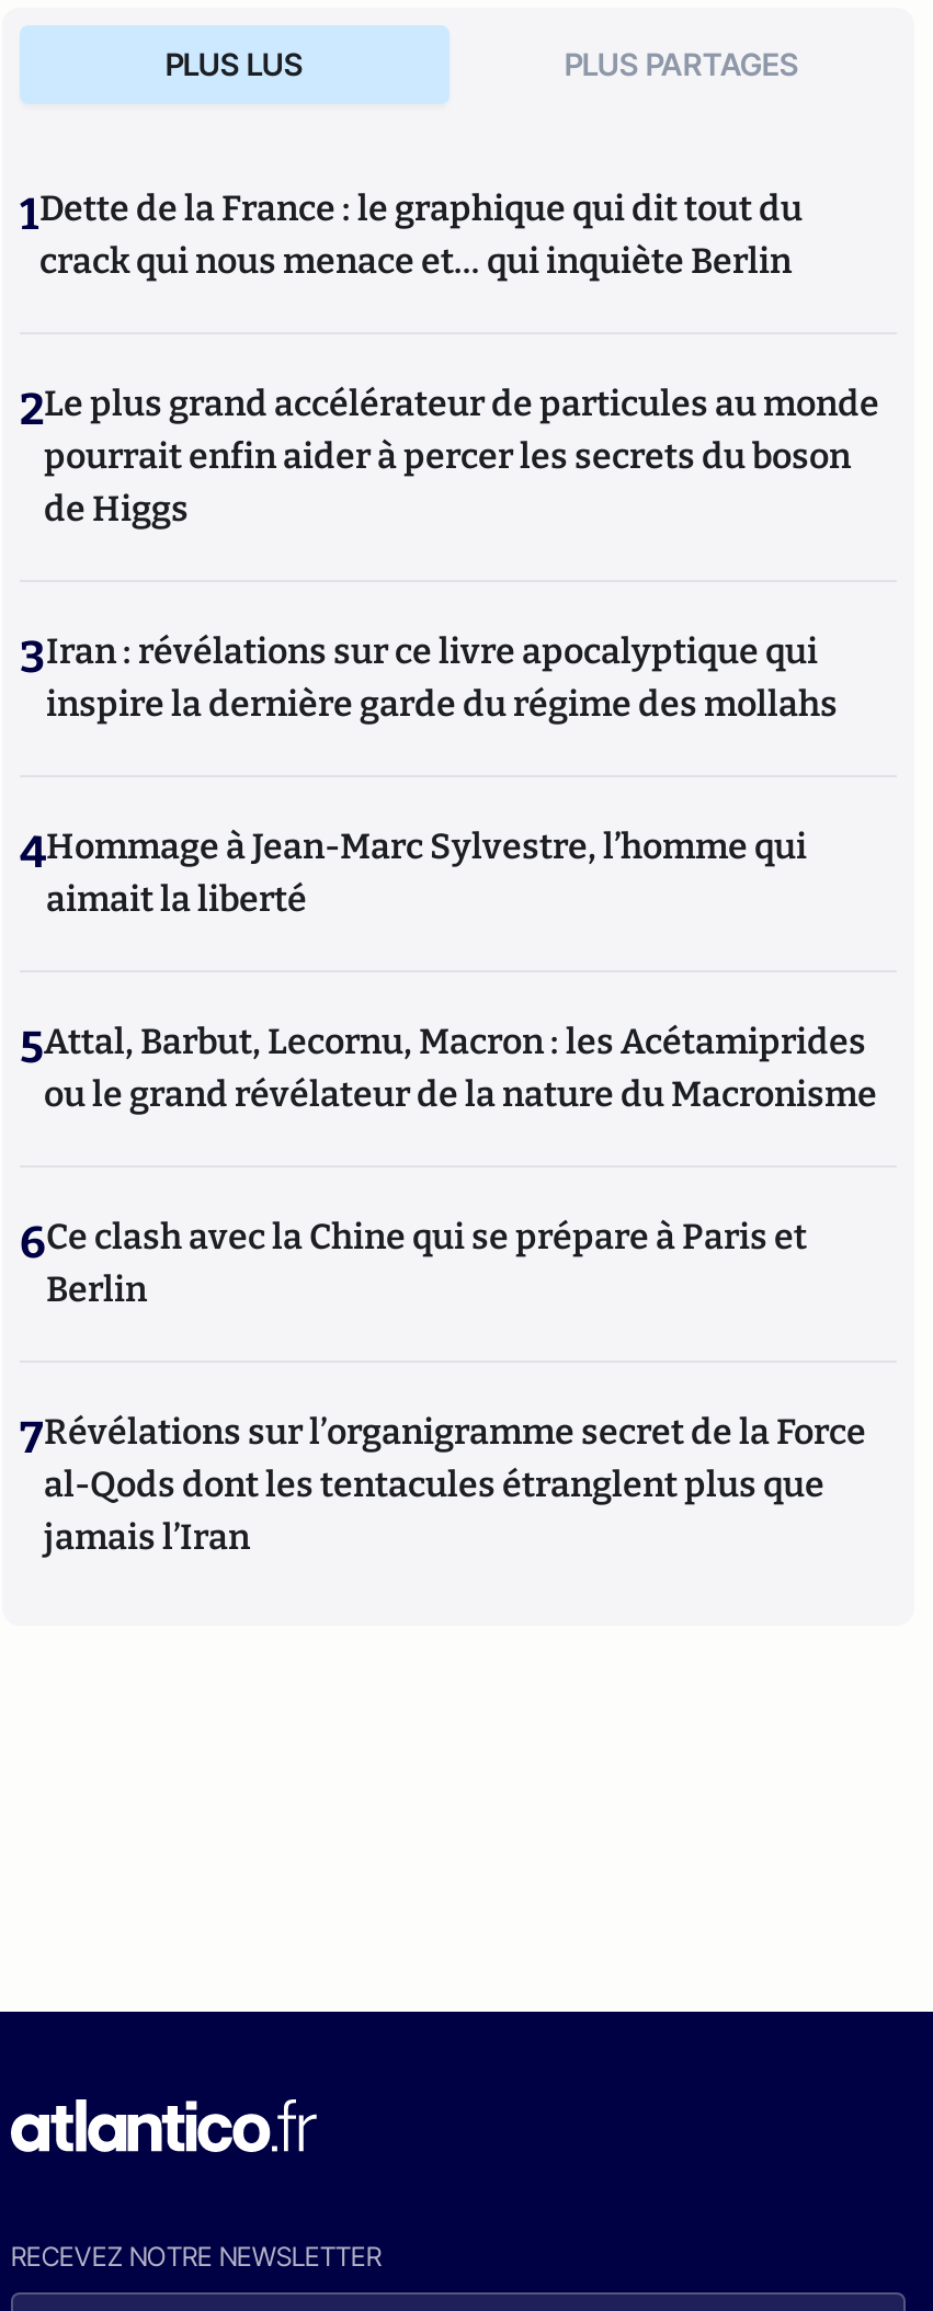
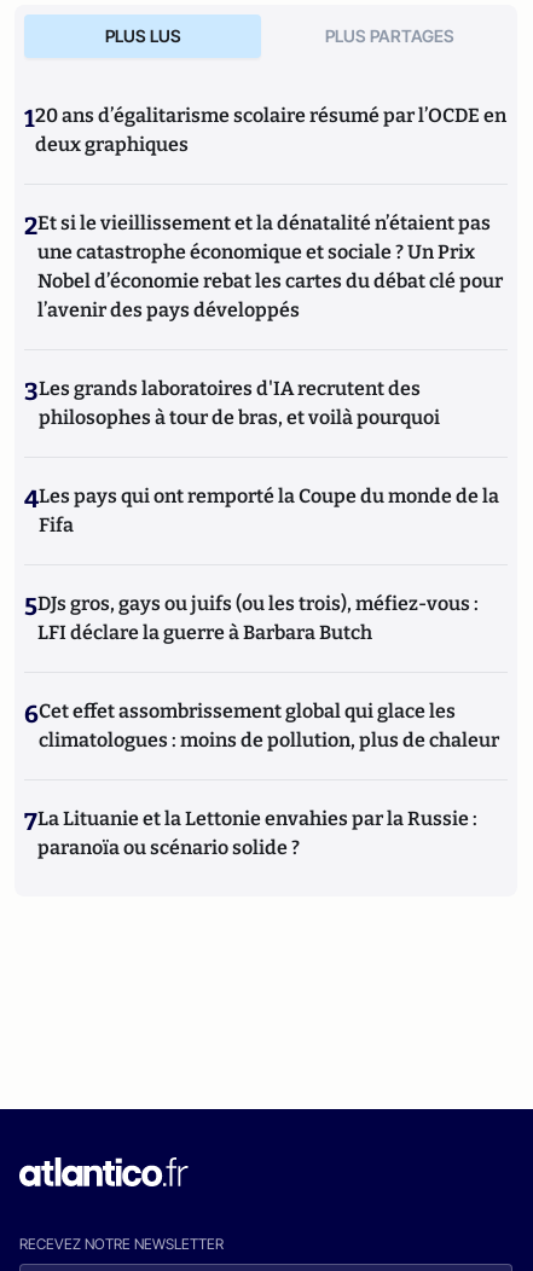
[20,187,803,282] 1Dette de la France : le graphique qui dit tout du | crack qui nous menace et… qui inquiète Berlin -> [24,104,506,156] 120 ans d’égalitarisme scolaire résumé par l’OCDE en | deux graphiques
[20,383,879,530] 2Le plus grand accélérateur de particules au monde | pourrait enfin aider à percer les secrets du boson | de Higgs -> [24,211,503,321] 2Et si le vieillissement et la dénatalité n’étaient pas | une catastrophe économique et sociale ? Un Prix | Nobel d’économie rebat les cartes du débat clé pour | l’avenir des pays développés
[20,630,838,725] 3Iran : révélations sur ce livre apocalyptique qui | inspire la dernière garde du régime des mollahs -> [24,377,440,429] 3Les grands laboratoires d'IA recrutent des | philosophes à tour de bras, et voilà pourquoi
[20,826,807,920] 4Hommage à Jean-Marc Sylvestre, l’homme qui | aimait la liberté -> [24,484,499,536] 4Les pays qui ont remporté la Coupe du monde de la | Fifa
[20,1021,877,1115] 5Attal, Barbut, Lecornu, Macron : les Acétamiprides | ou le grand révélateur de la nature du Macronisme -> [24,592,479,644] 5DJs gros, gays ou juifs (ou les trois), méfiez-vous : | LFI déclare la guerre à Barbara Butch
[20,1216,807,1310] 6Ce clash avec la Chine qui se prépare à Paris et | Berlin -> [24,700,499,751] 6Cet effet assombrissement global qui glace les | climatologues : moins de pollution, plus de chaleur
[20,1411,866,1558] 7Révélations sur l’organigramme secret de la Force | al-Qods dont les tentacules étranglent plus que | jamais l’Iran -> [24,807,477,859] 7La Lituanie et la Lettonie envahies par la Russie : | paranoïa ou scénario solide ?

